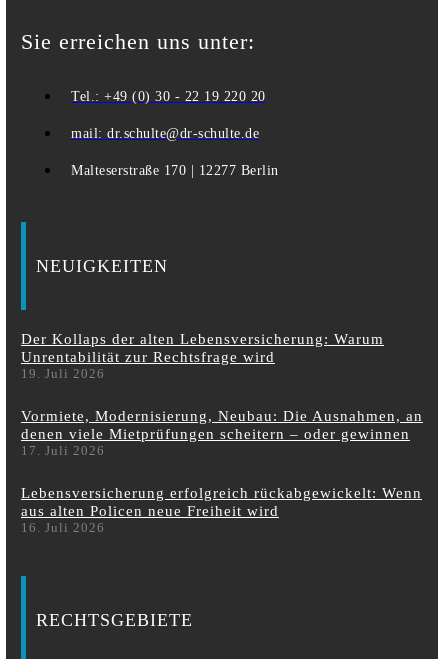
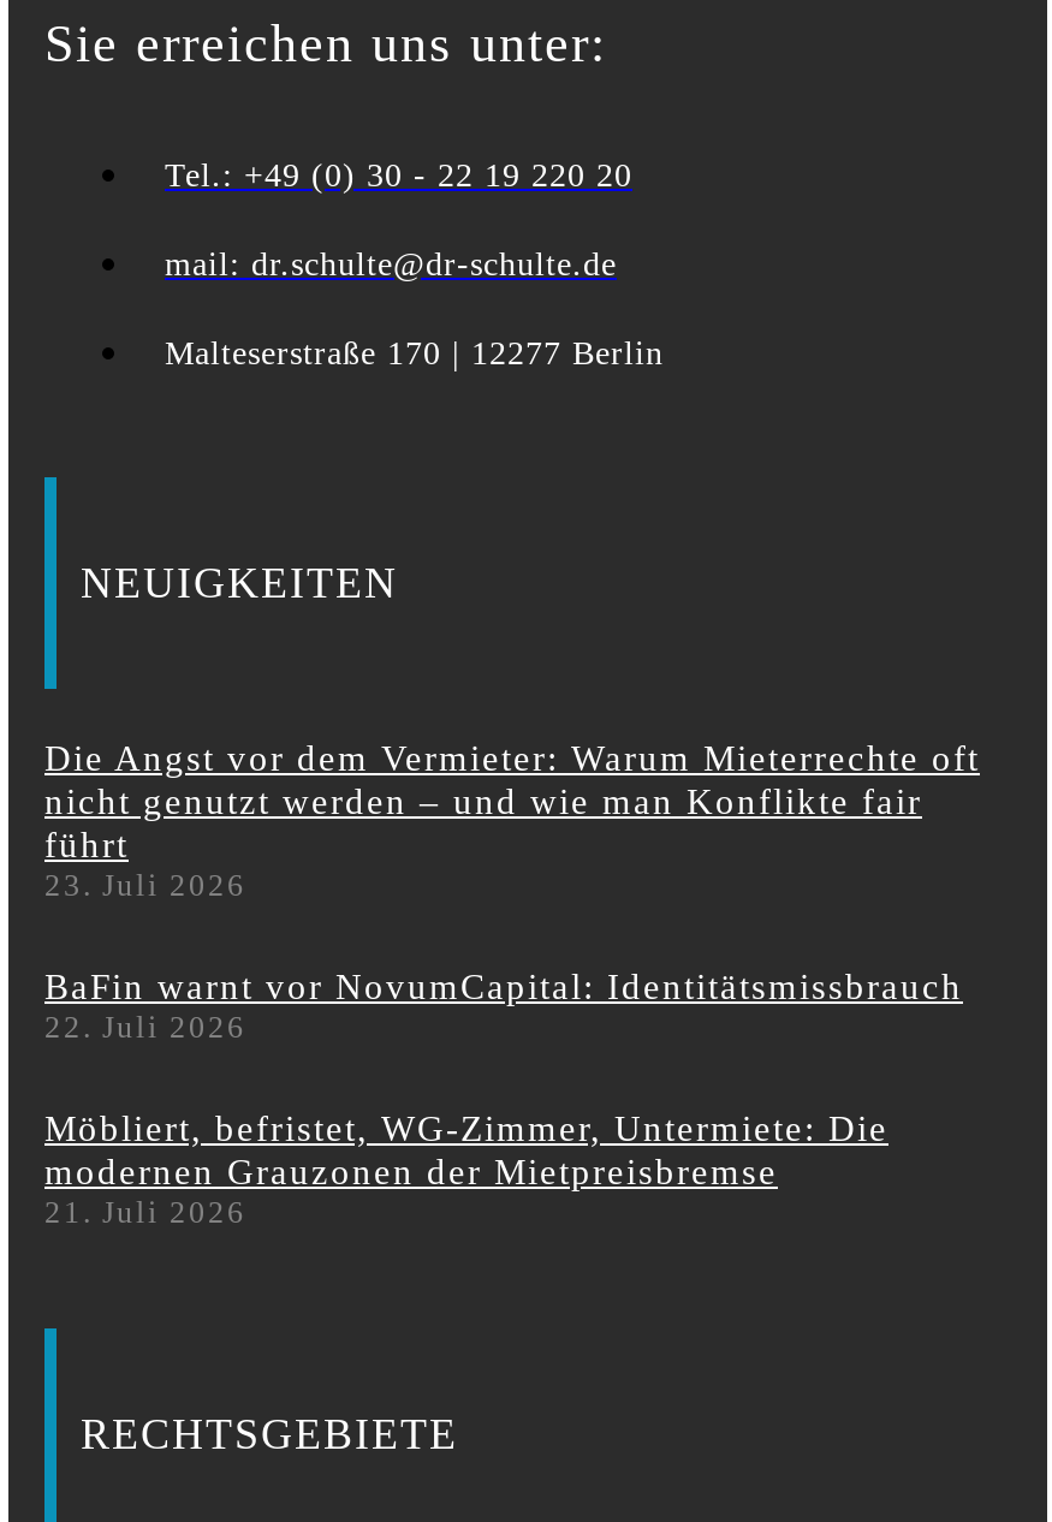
[21,331,384,381] Der Kollaps der alten Lebensversicherung: Warum | Unrentabilität zur Rechtsfrage wird | 19. Juli 2026 -> [44,741,980,904] Die Angst vor dem Vermieter: Warum Mieterrechte oft | nicht genutzt werden – und wie man Konflikte fair | führt | 23. Juli 2026
[21,408,423,458] Vormiete, Modernisierung, Neubau: Die Ausnahmen, an | denen viele Mietprüfungen scheitern – oder gewinnen | 17. Juli 2026 -> [44,969,963,1046] BaFin warnt vor NovumCapital: Identitätsmissbrauch | 22. Juli 2026
[21,485,422,535] Lebensversicherung erfolgreich rückabgewickelt: Wenn | aus alten Policen neue Freiheit wird | 16. Juli 2026 -> [44,1111,888,1231] Möbliert, befristet, WG-Zimmer, Untermiete: Die | modernen Grauzonen der Mietpreisbremse | 21. Juli 2026

